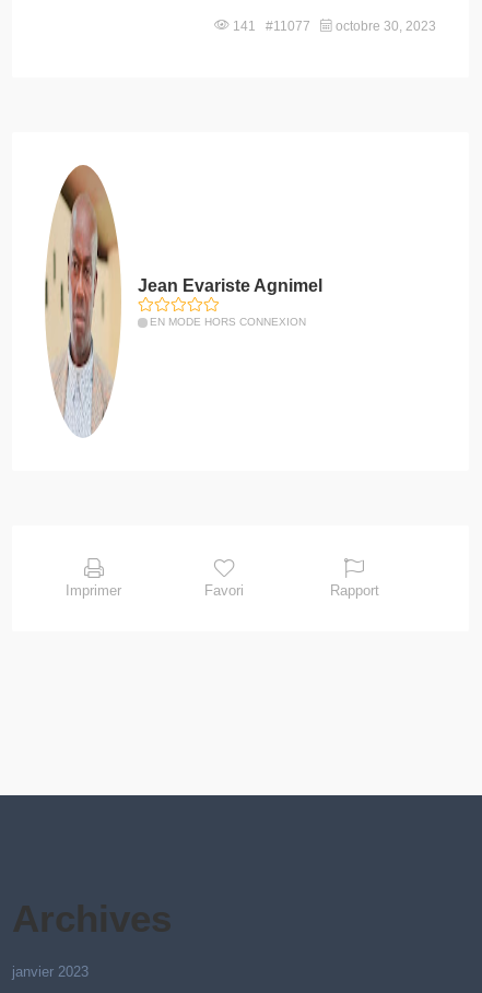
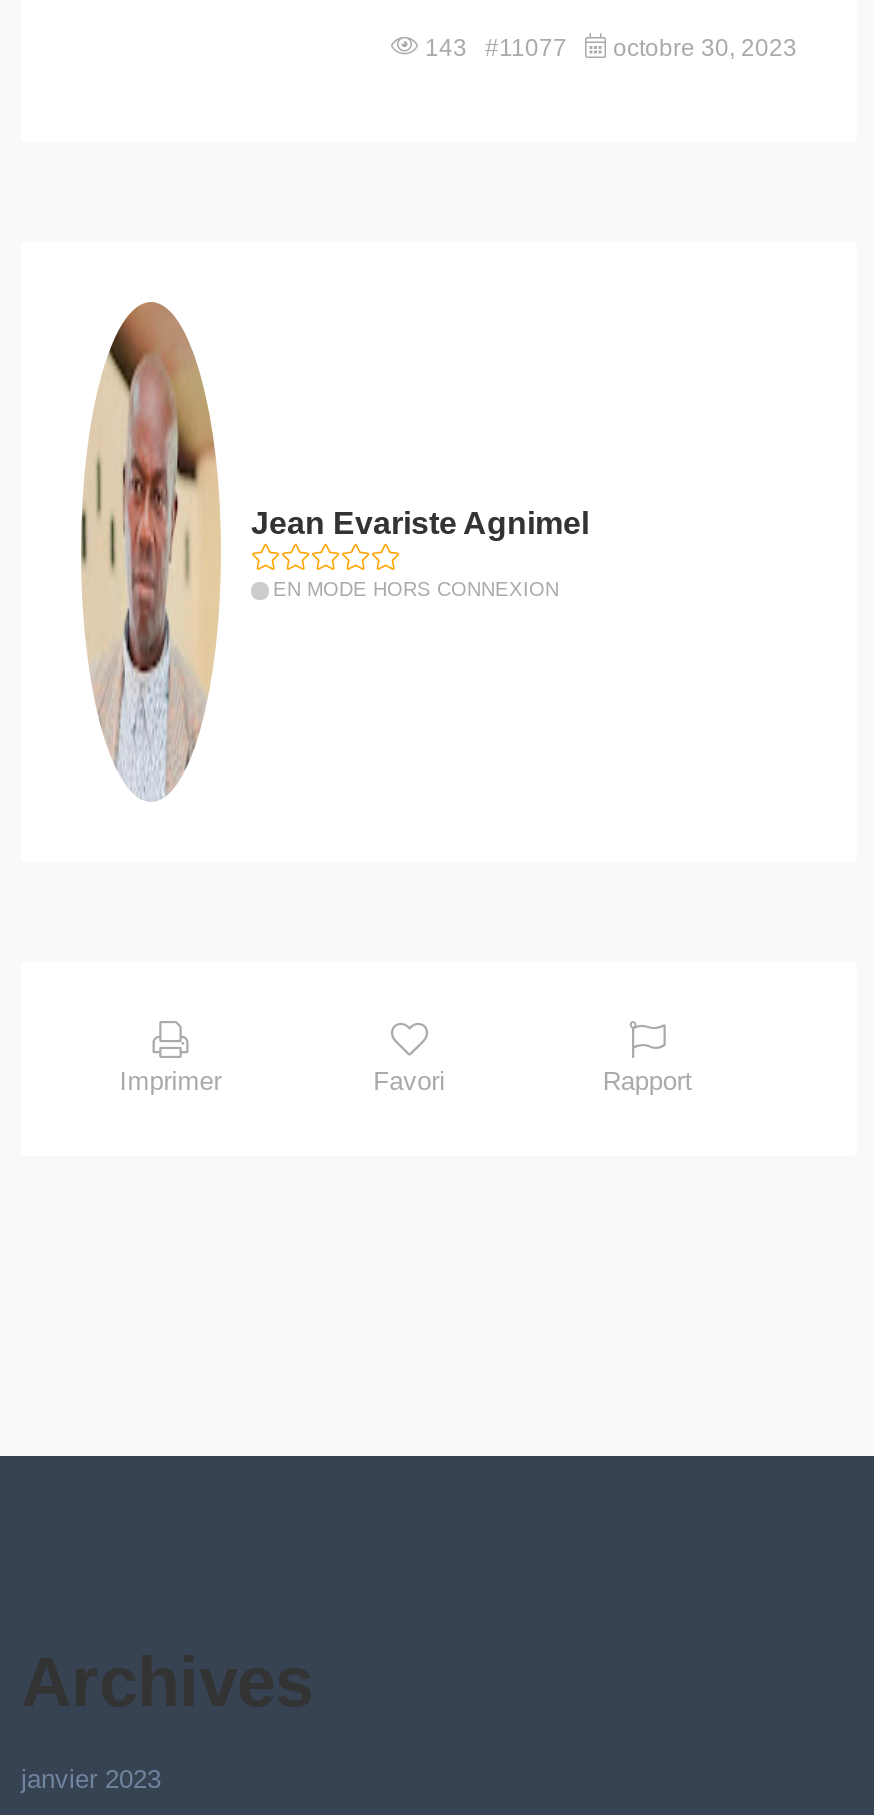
[230,19,436,34] 141 #11077 octobre 30, 2023 -> [419,34,797,62] 143 #11077 octobre 30, 2023

